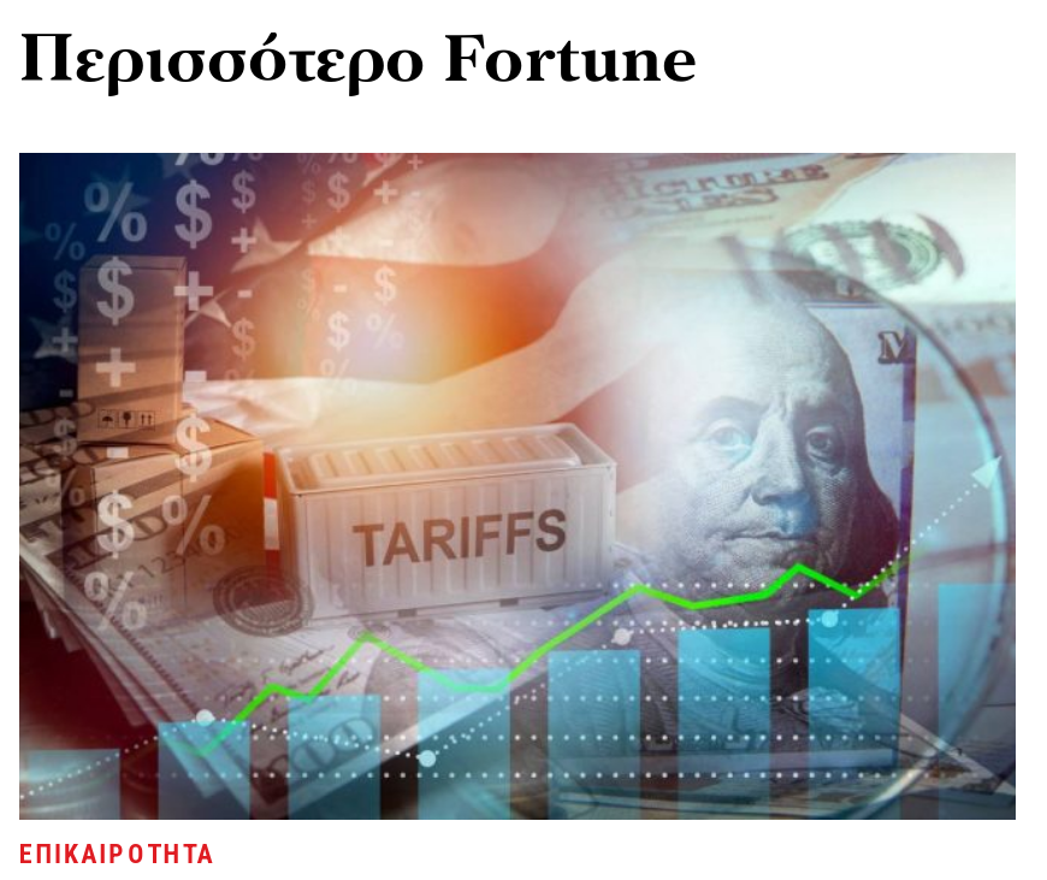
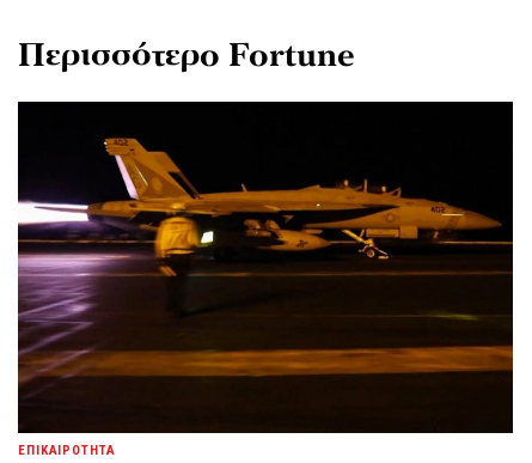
[17,150,1018,822] [image] -> [17,100,514,434] [image]

